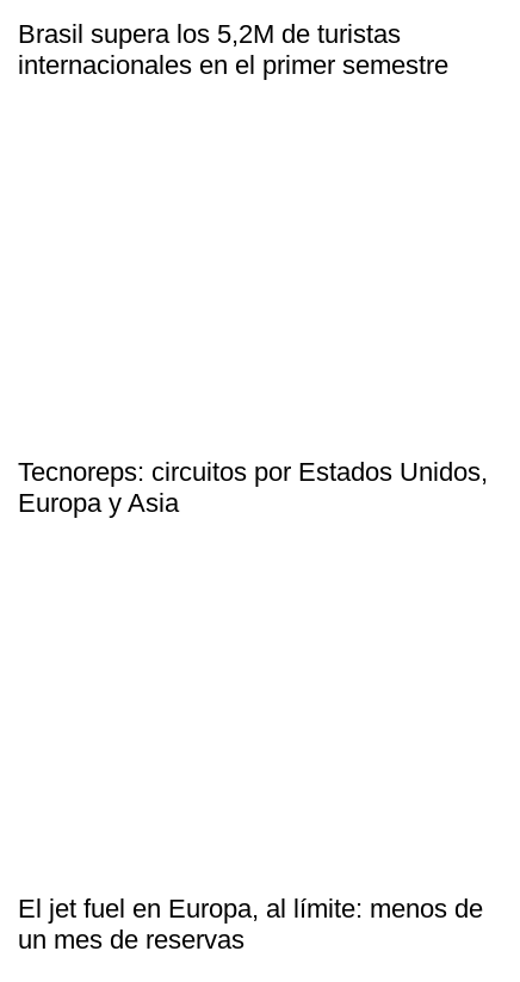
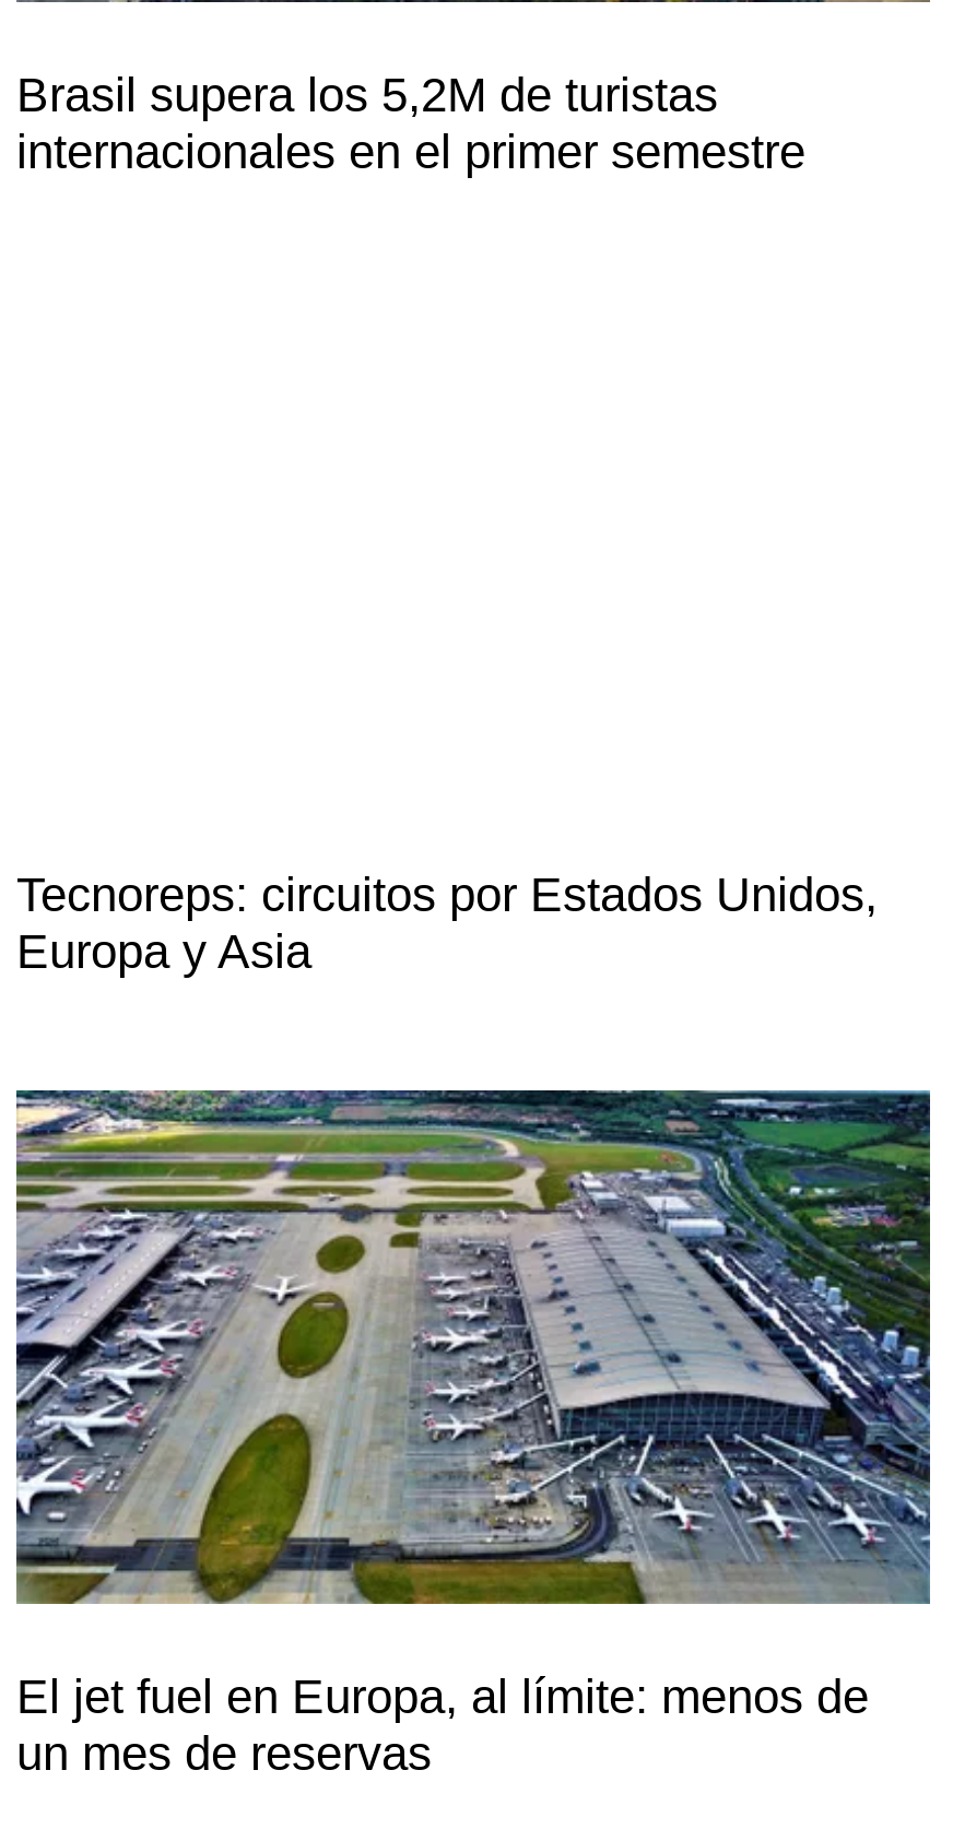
none -> [14,1088,932,1606] [image]

